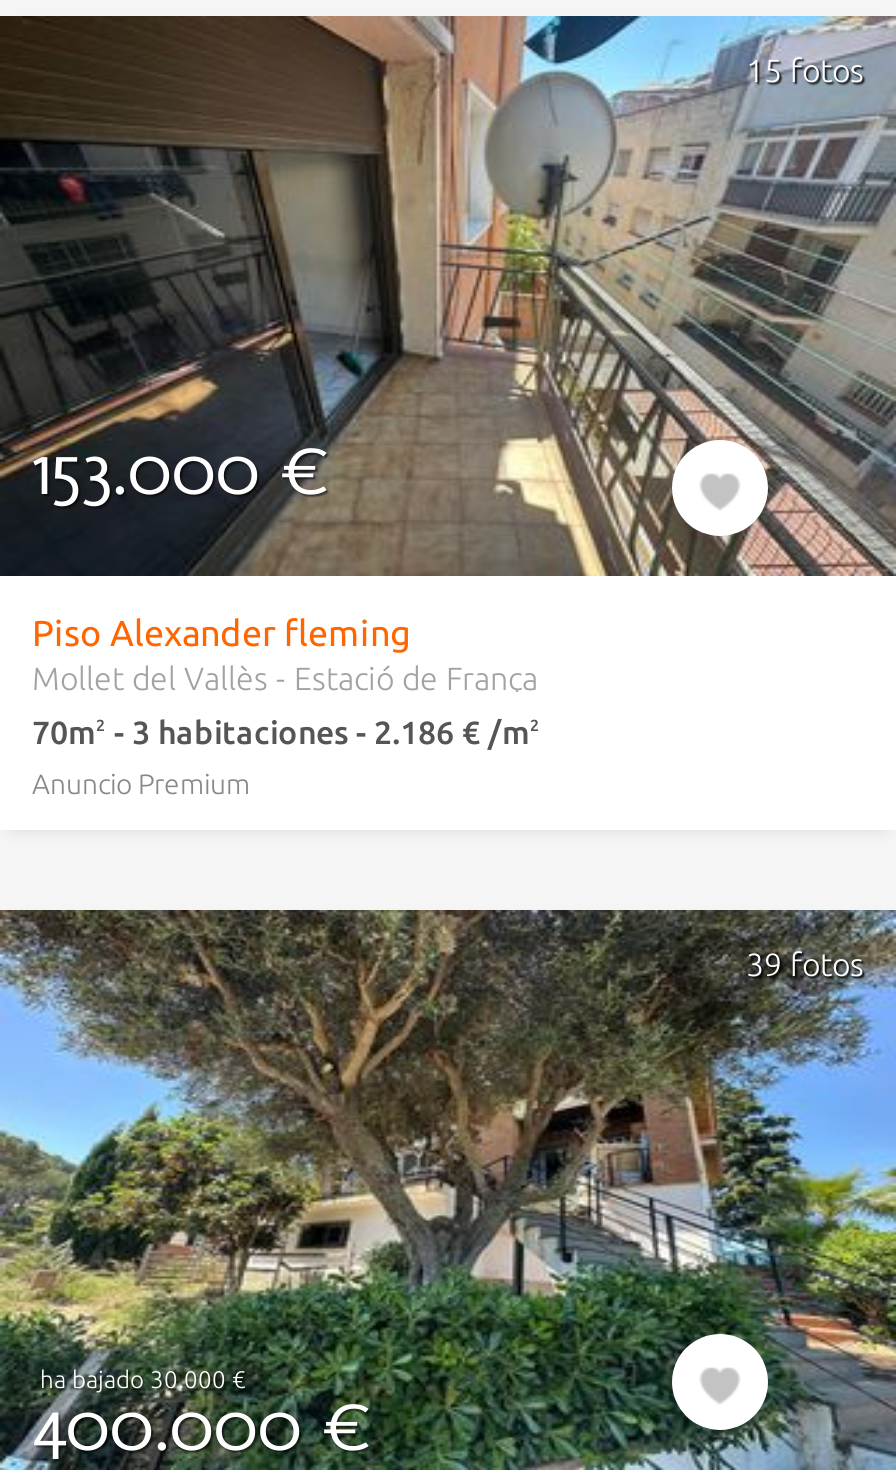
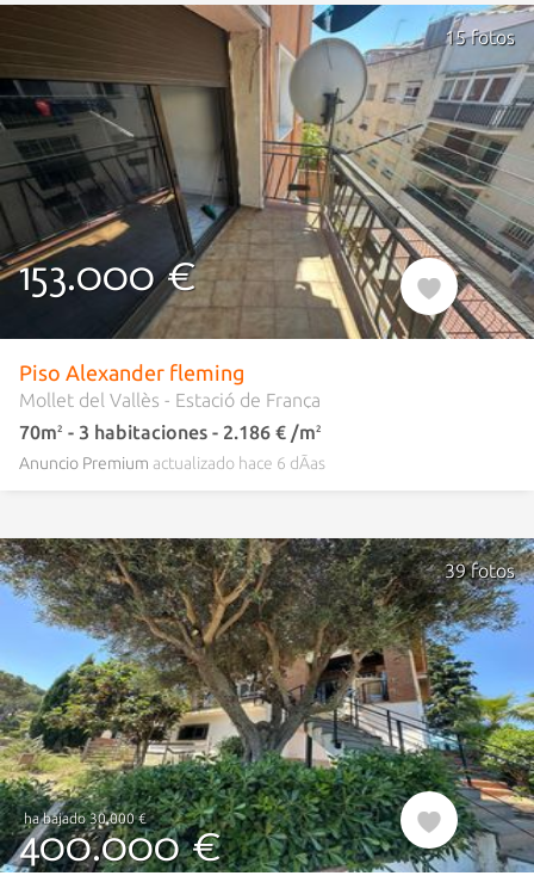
[32,768,250,800] Anuncio Premium -> [19,454,325,473] Anuncio Premium actualizado hace 6 dÃas

